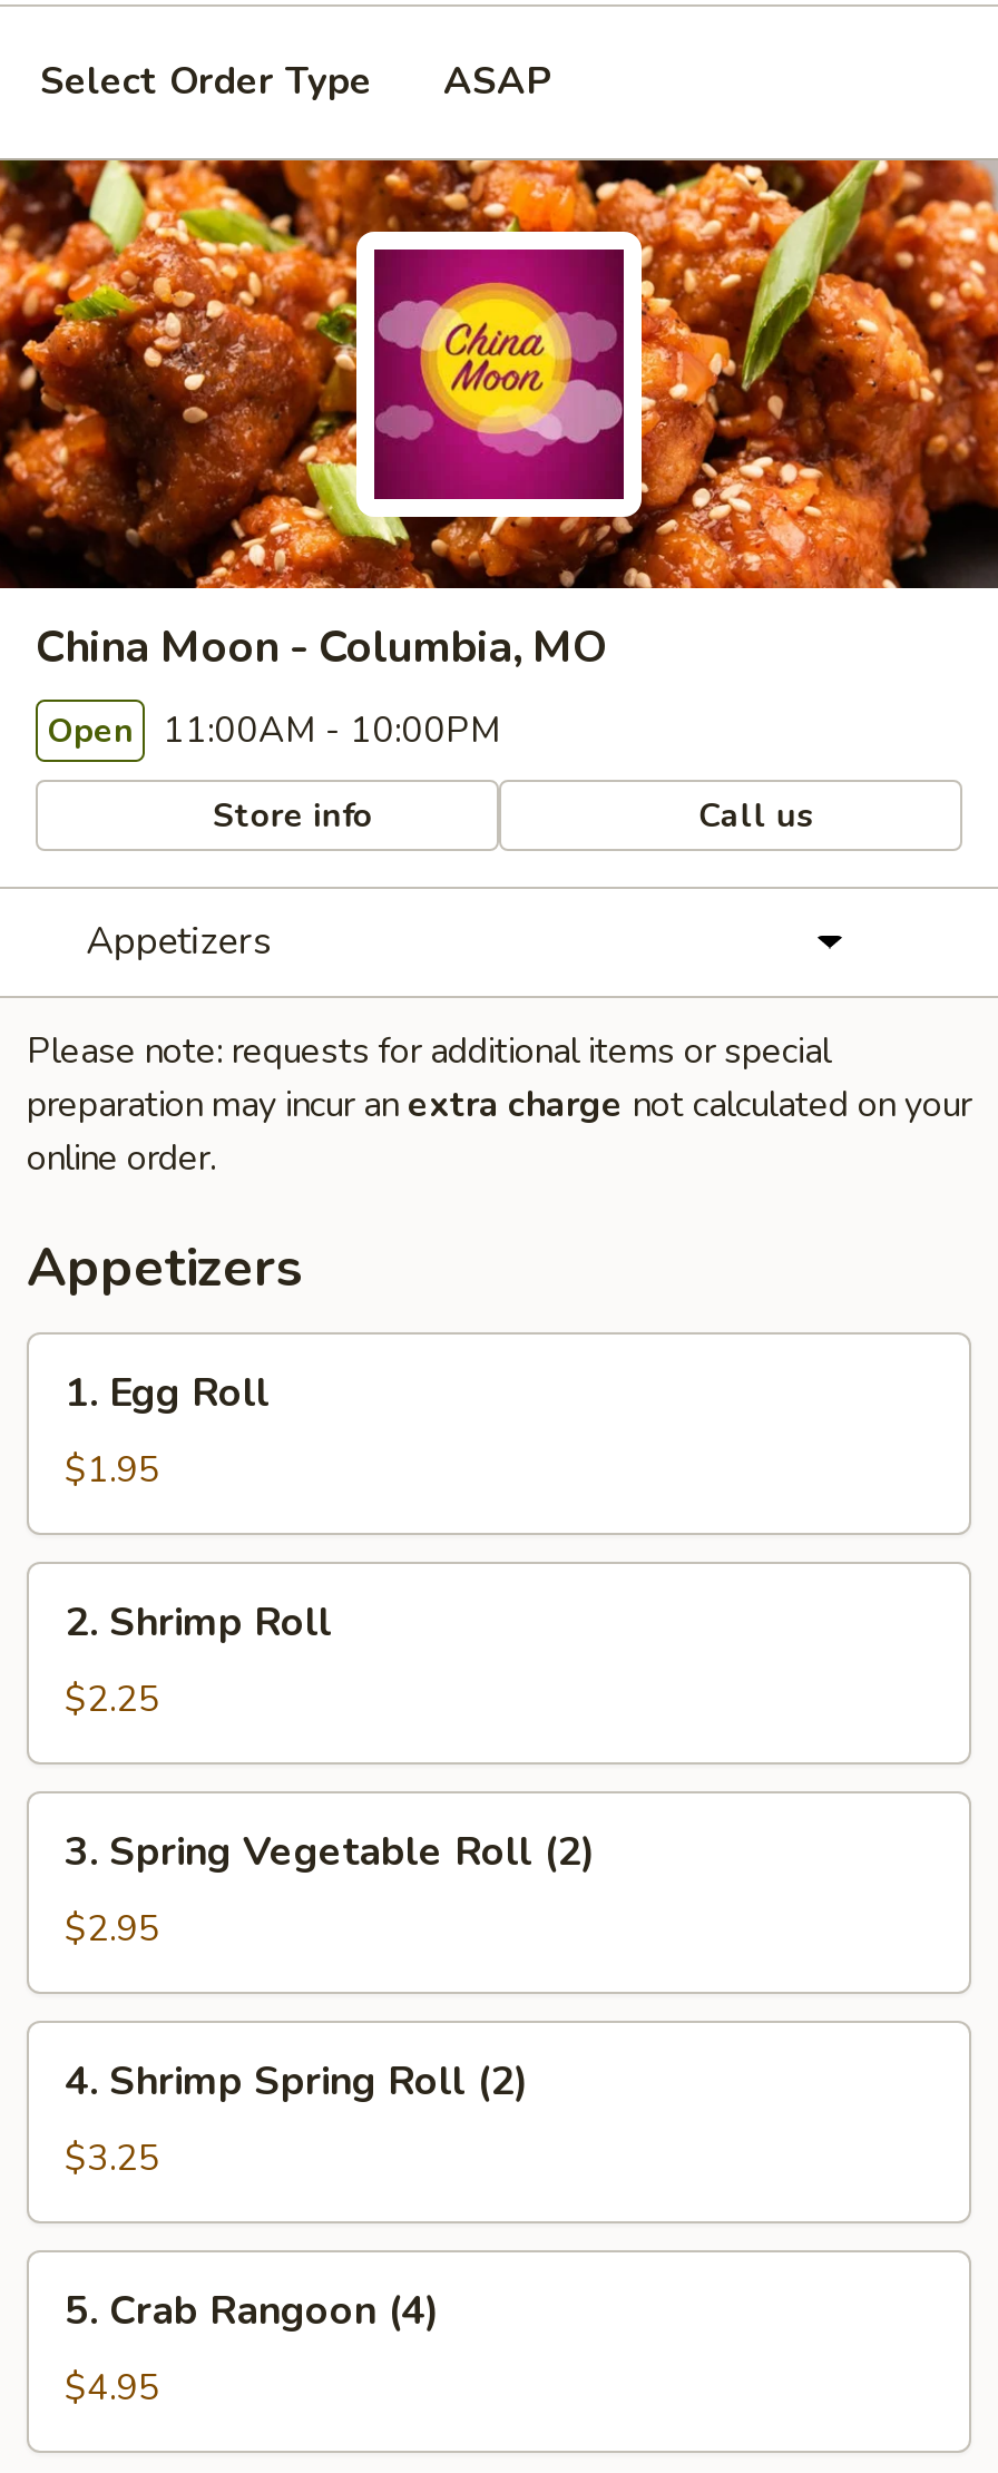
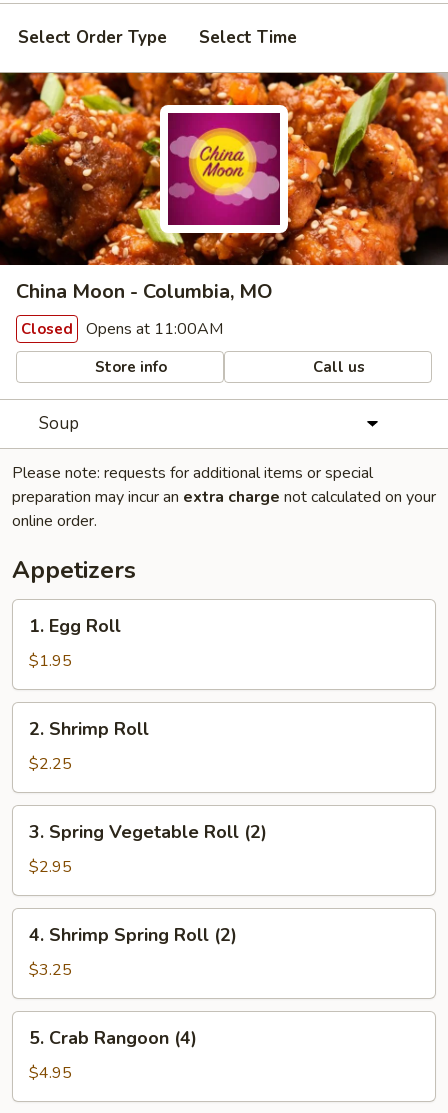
[443,56,550,107] ASAP -> [199,26,297,49] Select Time
[47,706,501,755] Open 11:00AM - 10:00PM -> [21,318,223,340] Closed Opens at 11:00AM
[86,916,271,967] Appetizers -> [39,412,79,435] Soup

